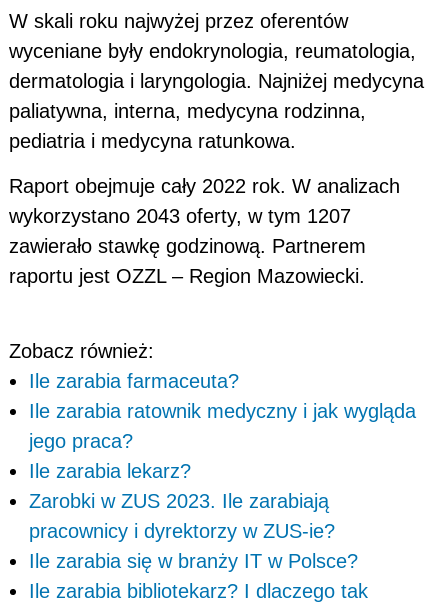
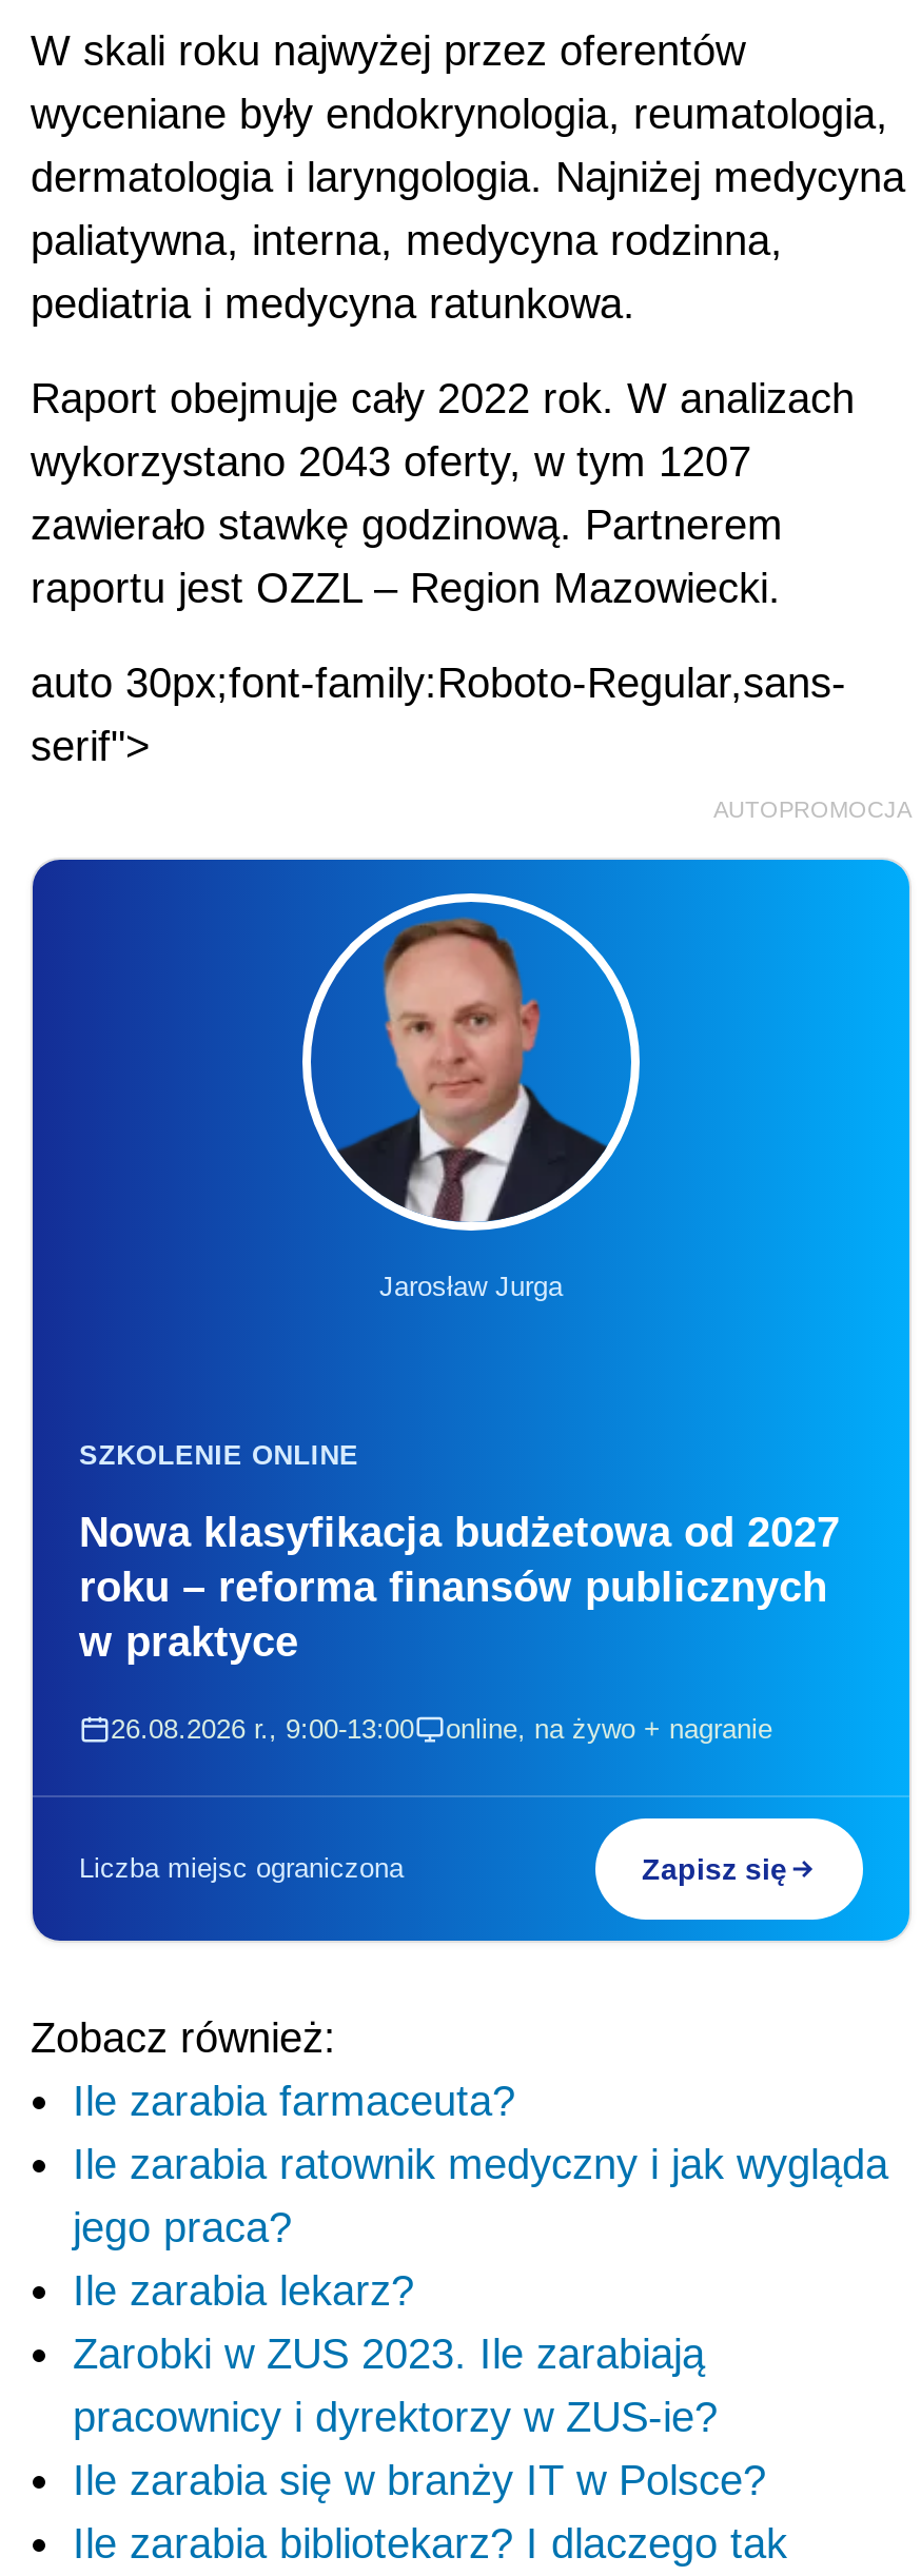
none -> [31,659,912,821] auto 30px;font-family:Roboto-Regular,sans- | serif"> | AUTOPROMOCJA
none -> [31,858,912,1943] [image] | Jarosław Jurga
none -> [79,1439,840,1744] SZKOLENIE ONLINE | Nowa klasyfikacja budżetowa od 2027 | roku – reforma finansów publicznych | w praktyce | 26.08.2026 r., 9:00-13:00 | online, na żywo + nagranie
none -> [79,1852,787,1885] Liczba miejsc ograniczona | Zapisz się

